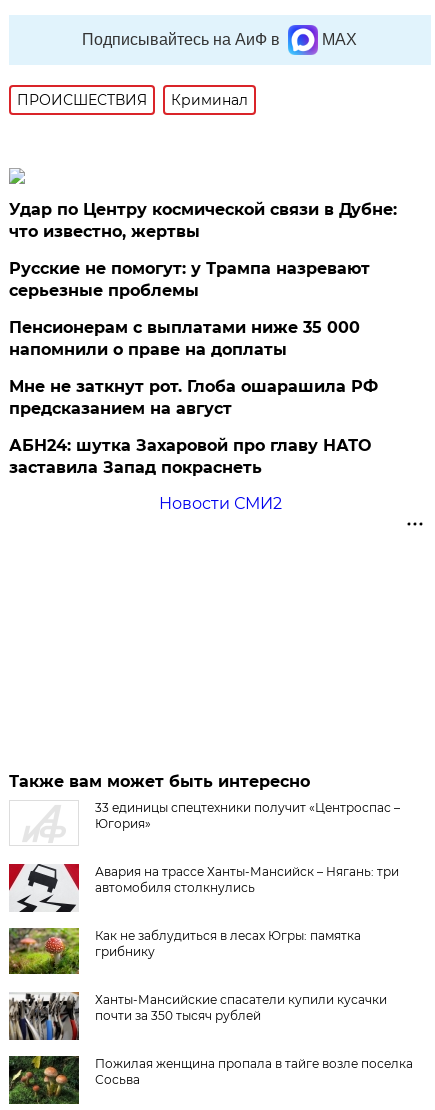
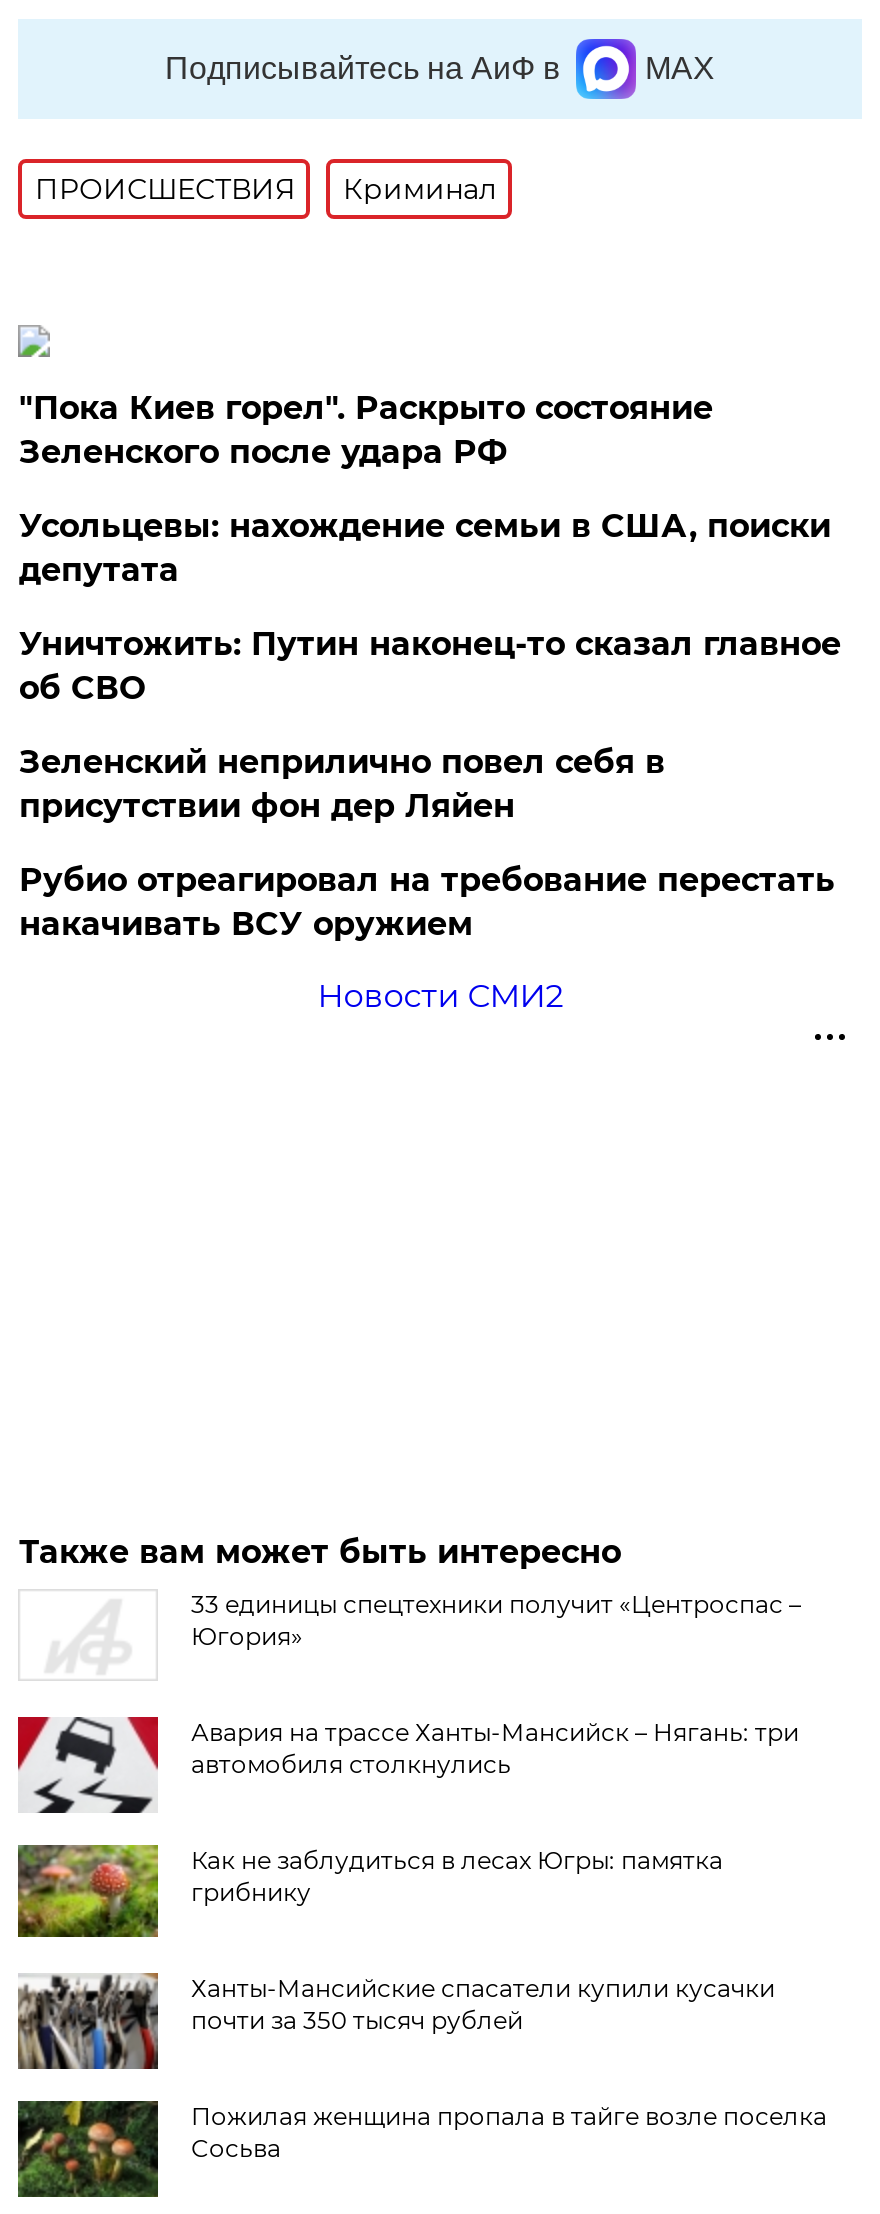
[9,200,397,241] Удар по Центру космической связи в Дубне: | что известно, жертвы -> [19,389,713,471] "Пока Киев горел". Раскрыто состояние | Зеленского после удара РФ
[9,259,370,300] Русские не помогут: у Трампа назревают | серьезные проблемы -> [19,507,831,589] Усольцевы: нахождение семьи в США, поиски | депутата
[9,318,360,359] Пенсионерам с выплатами ниже 35 000 | напомнили о праве на доплаты -> [19,625,841,707] Уничтожить: Путин наконец-то сказал главное | об СВО
[9,377,378,418] Мне не заткнут рот. Глоба ошарашила РФ | предсказанием на август -> [19,743,665,825] Зеленский неприлично повел cебя в | присутствии фон дер Ляйен
[9,436,371,477] АБН24: шутка Захаровой про главу НАТО | заставила Запад покраснеть -> [19,861,835,943] Рубио отреагировал на требование перестать | накачивать ВСУ оружием

